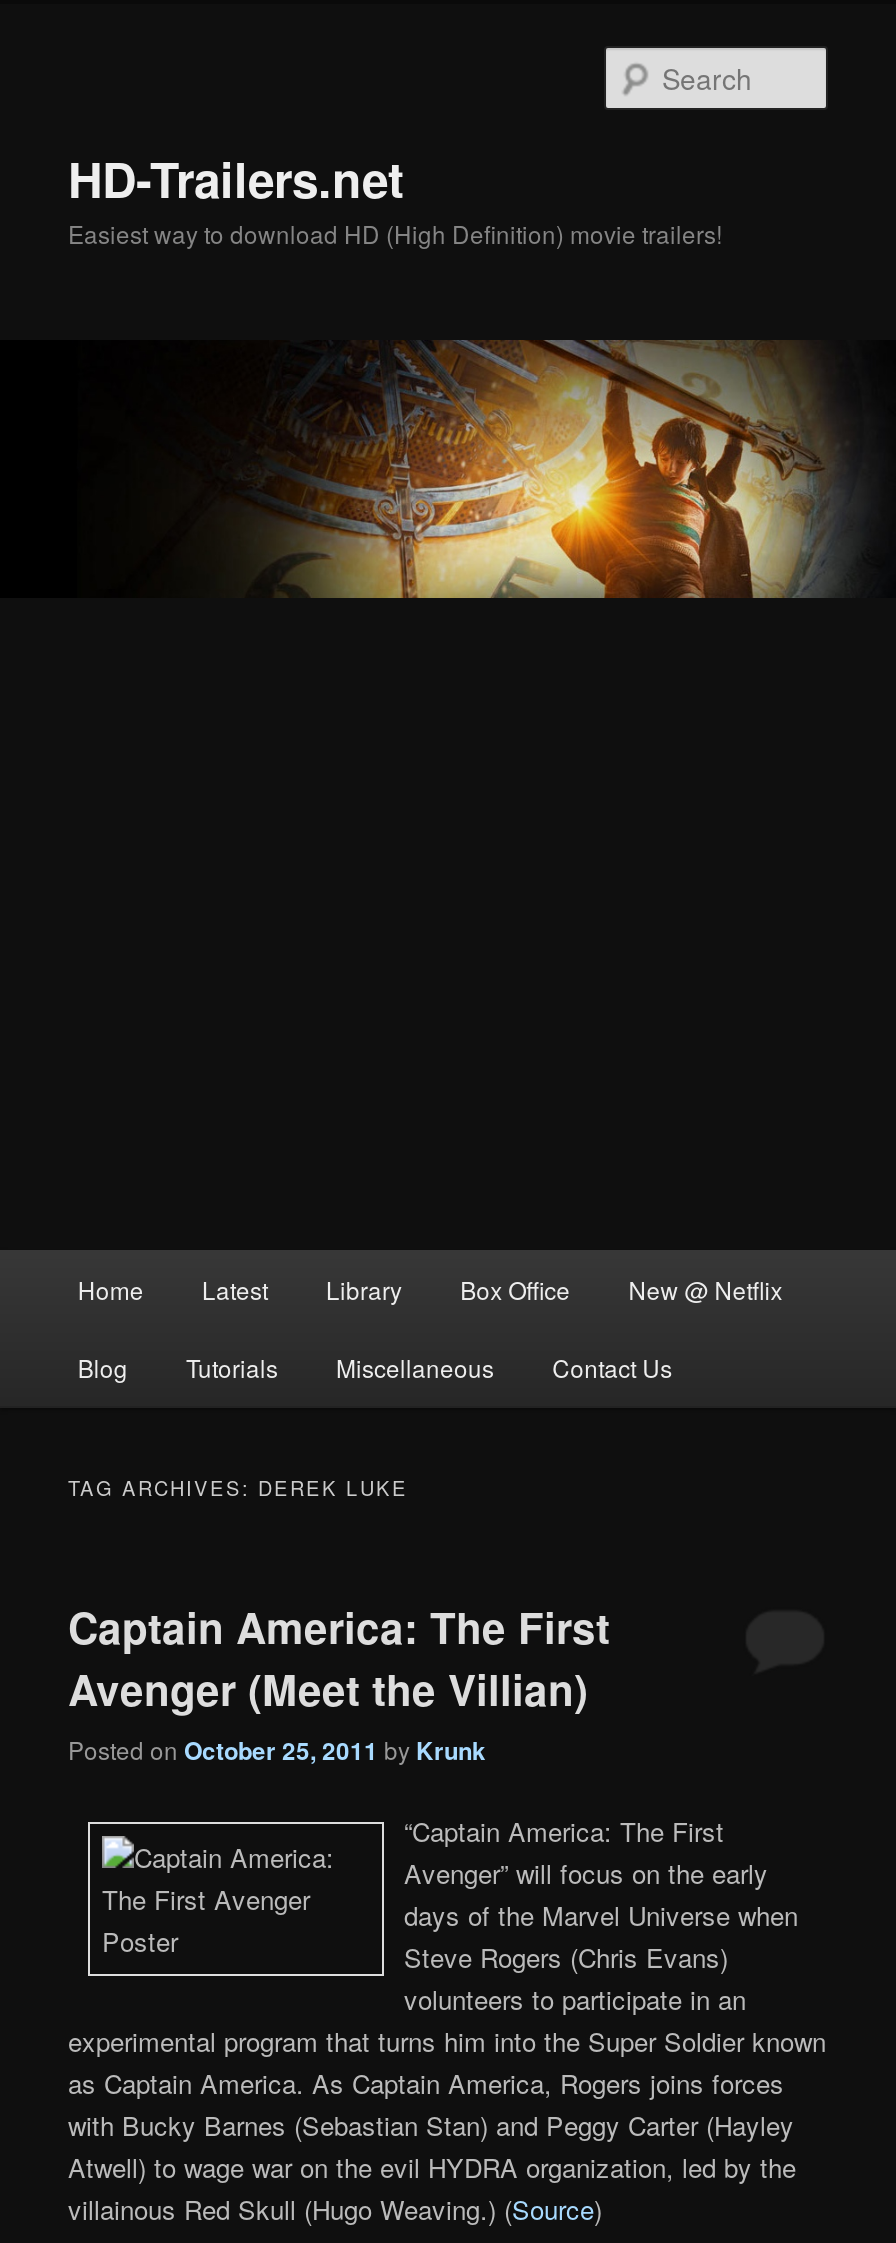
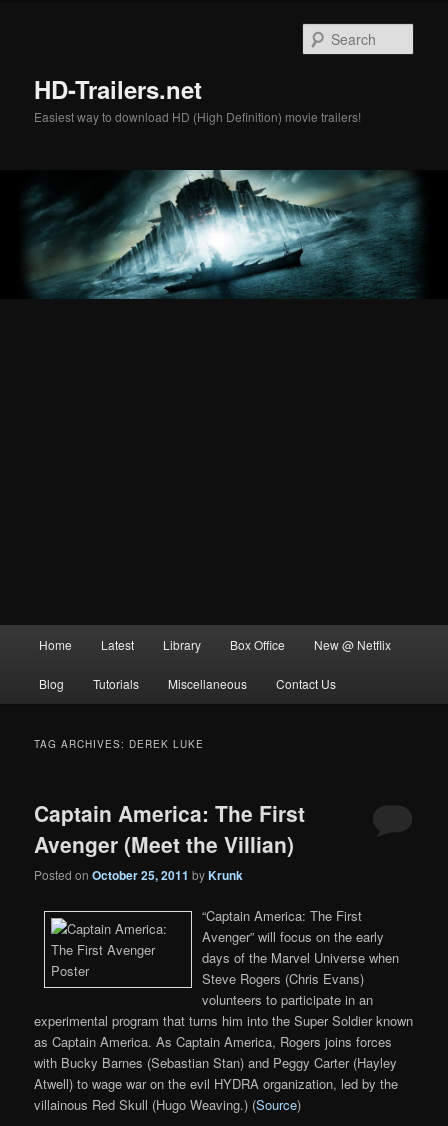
[52,340,872,600] [image] -> [25,169,435,300] [image]

